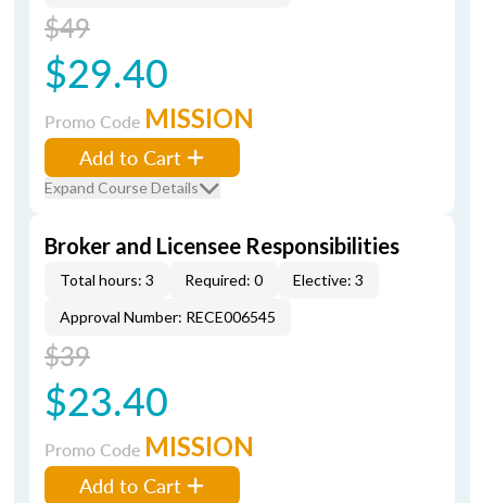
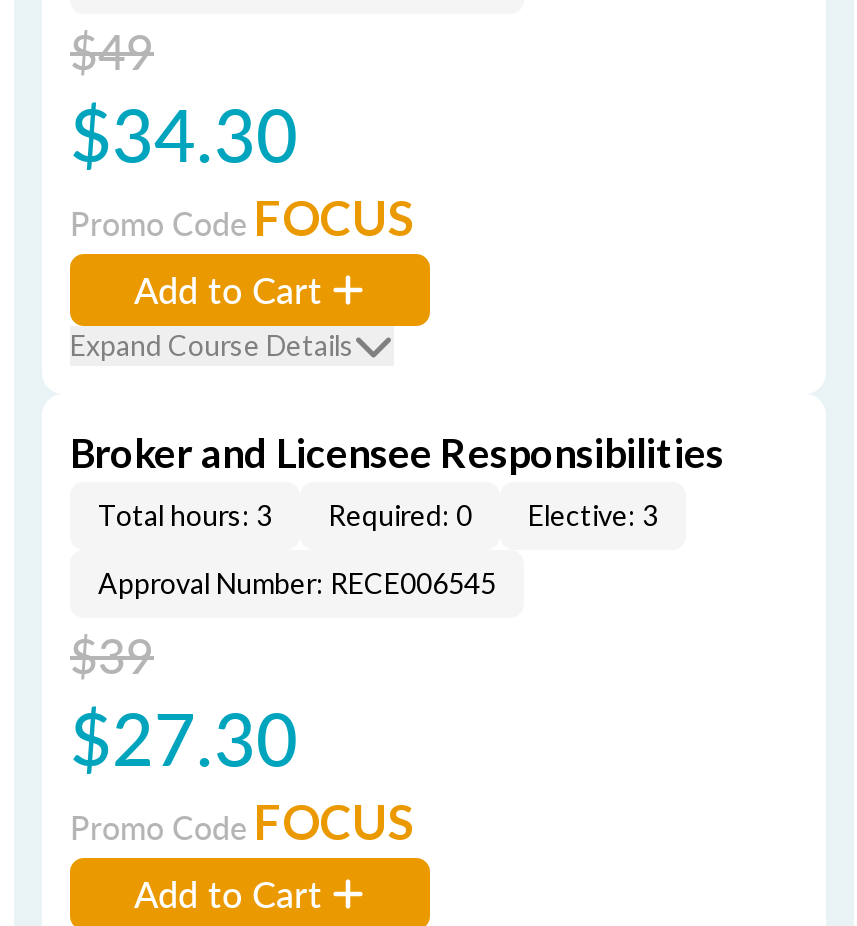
[45,45,168,100] $29.40 -> [70,82,298,184] $34.30
[45,102,254,134] Promo Code MISSION -> [70,188,414,246] Promo Code FOCUS
[45,373,168,428] $23.40 -> [70,686,298,788] $27.30
[45,430,254,462] Promo Code MISSION -> [70,792,414,850] Promo Code FOCUS

